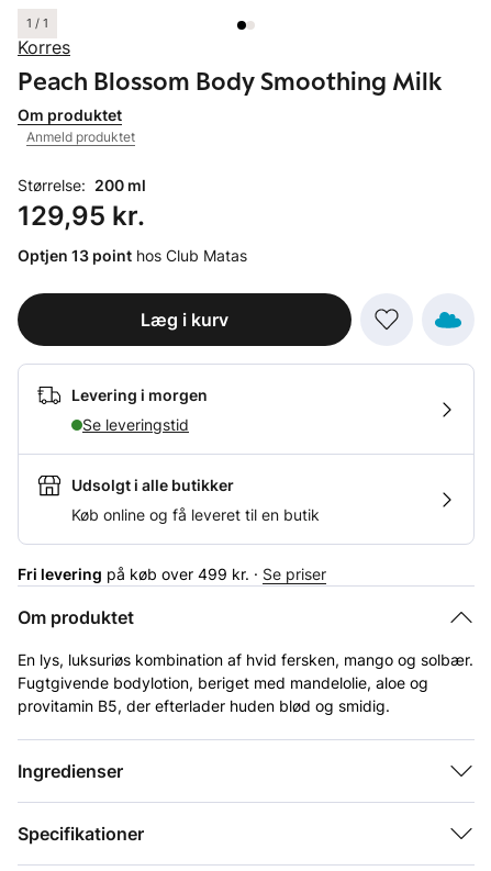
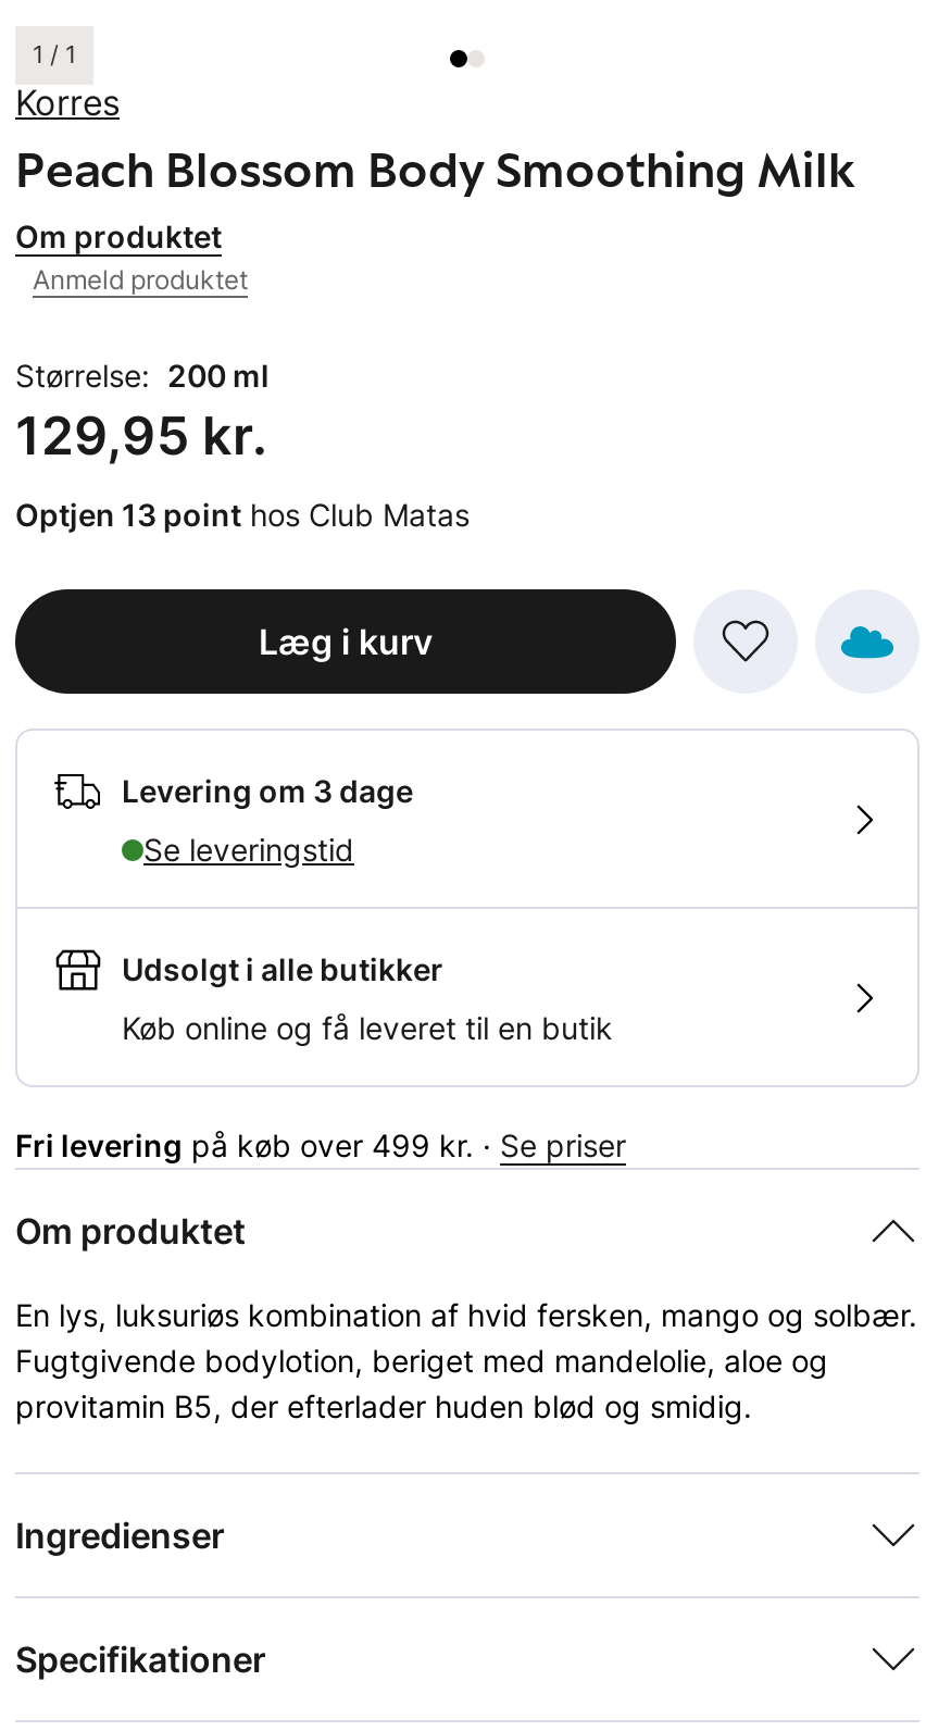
[71,386,208,404] Levering i morgen -> [122,772,413,809] Levering om 3 dage

